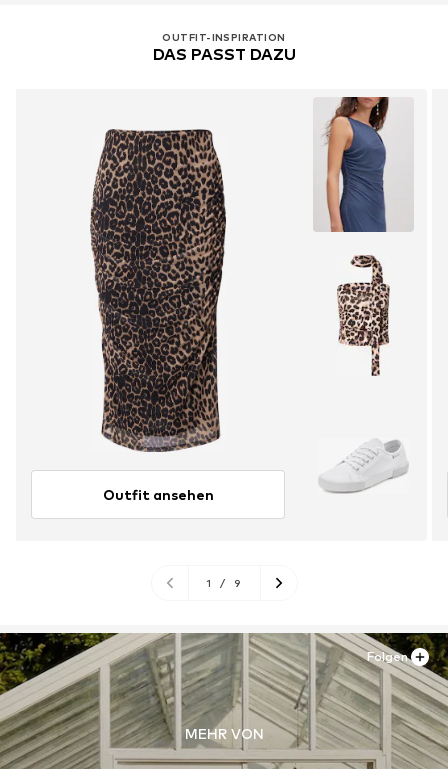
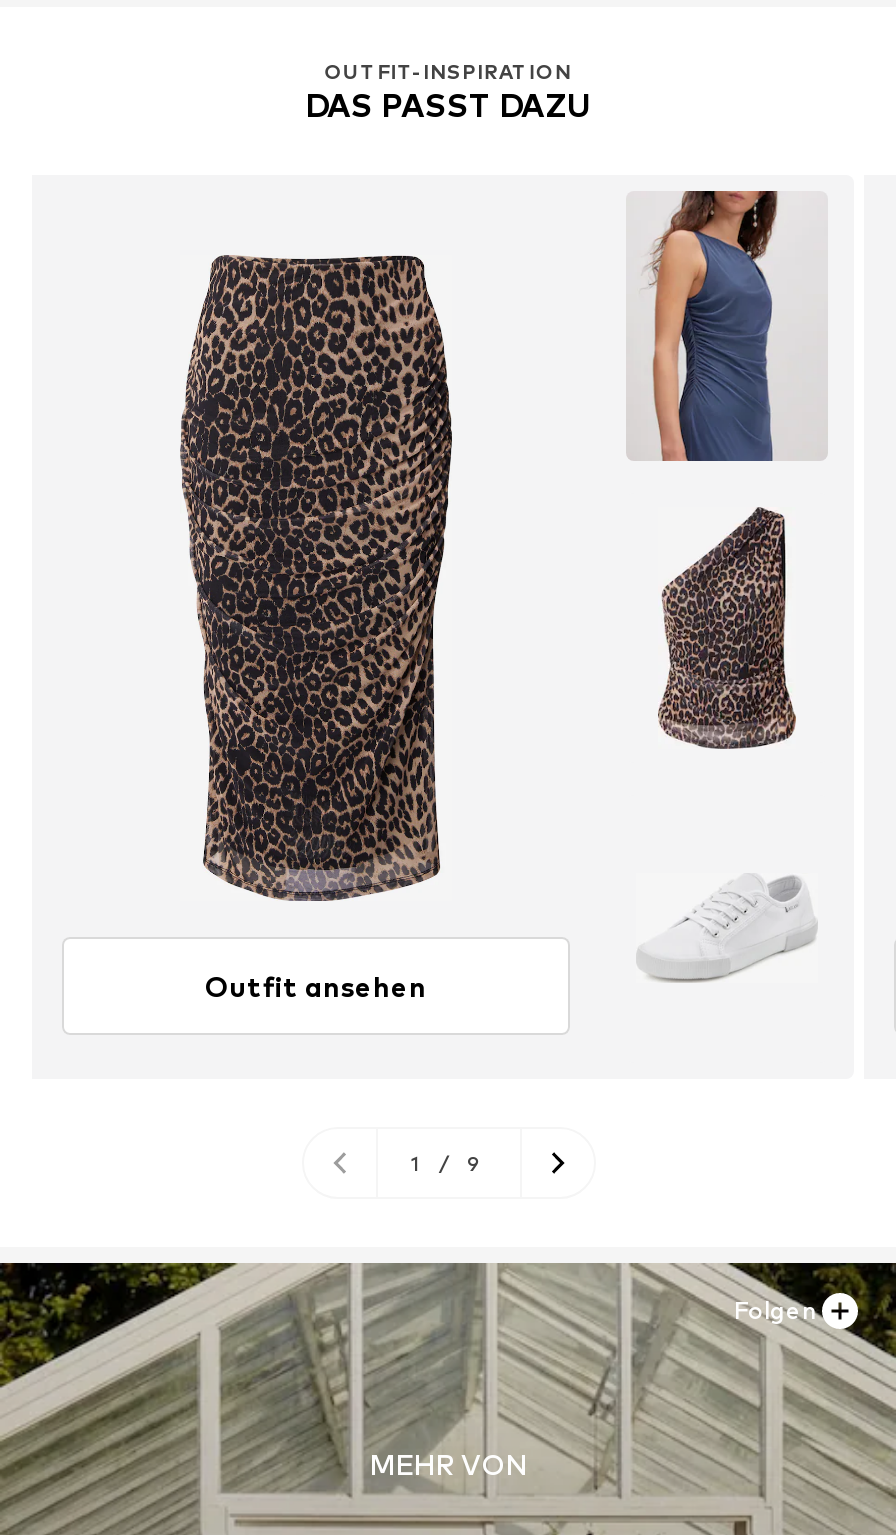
[329,254,398,376] [image] -> [656,505,798,751] [image]

